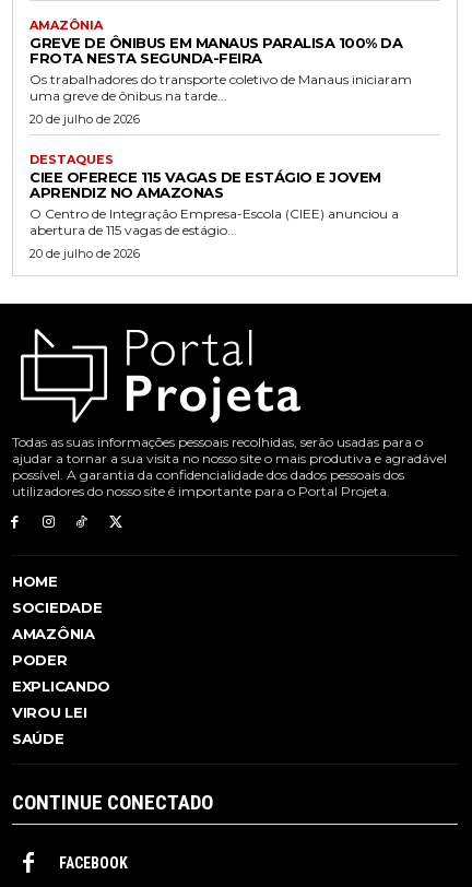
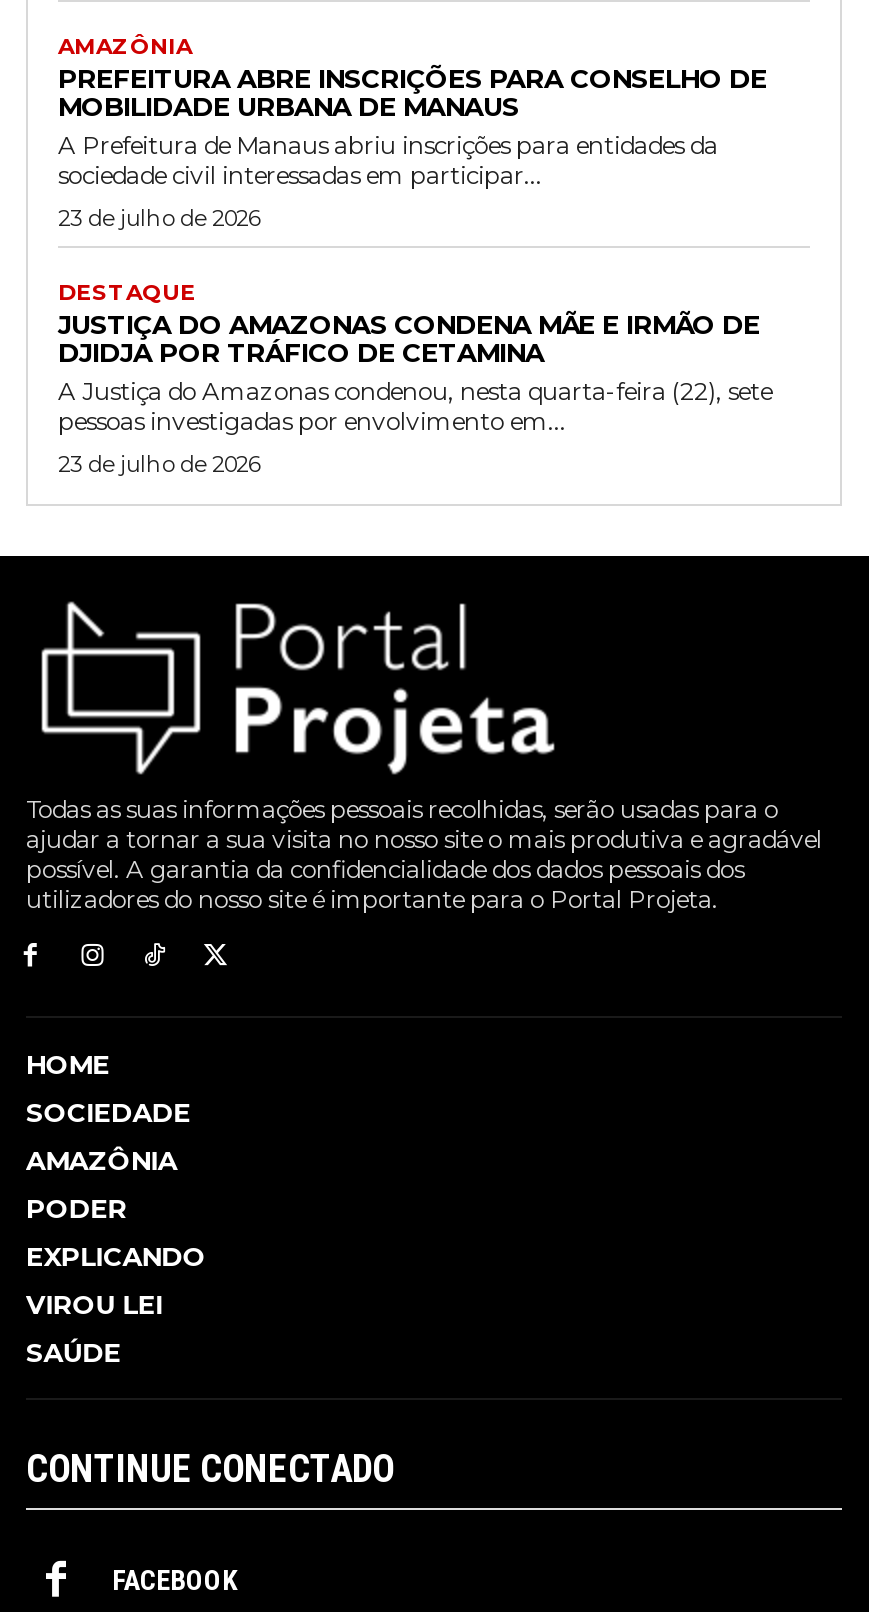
[29,33,412,103] GREVE DE ÔNIBUS EM MANAUS PARALISA 100% DA | FROTA NESTA SEGUNDA-FEIRA | Os trabalhadores do transporte coletivo de Manaus iniciaram | uma greve de ônibus na tarde... -> [58,61,767,189] PREFEITURA ABRE INSCRIÇÕES PARA CONSELHO DE | MOBILIDADE URBANA DE MANAUS | A Prefeitura de Manaus abriu inscrições para entidades da | sociedade civil interessadas em participar...
[29,111,140,126] 20 de julho de 2026 -> [58,203,260,231] 23 de julho de 2026
[29,151,399,238] DESTAQUES | CIEE OFERECE 115 VAGAS DE ESTÁGIO E JOVEM | APRENDIZ NO AMAZONAS | O Centro de Integração Empresa-Escola (CIEE) anunciou a | abertura de 115 vagas de estágio... -> [58,277,772,435] DESTAQUE | JUSTIÇA DO AMAZONAS CONDENA MÃE E IRMÃO DE | DJIDJA POR TRÁFICO DE CETAMINA | A Justiça do Amazonas condenou, nesta quarta-feira (22), sete | pessoas investigadas por envolvimento em...
[29,245,140,261] 20 de julho de 2026 -> [58,449,260,477] 23 de julho de 2026

